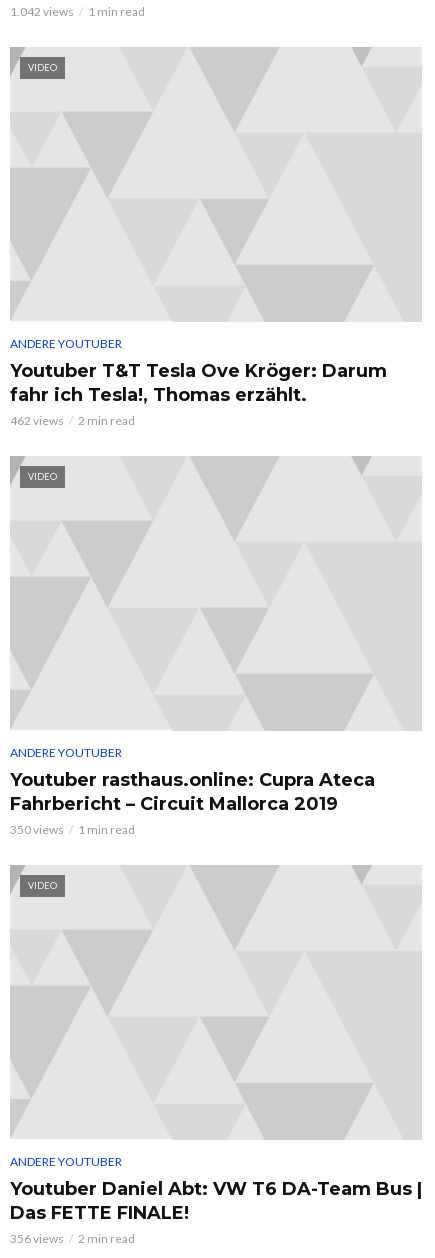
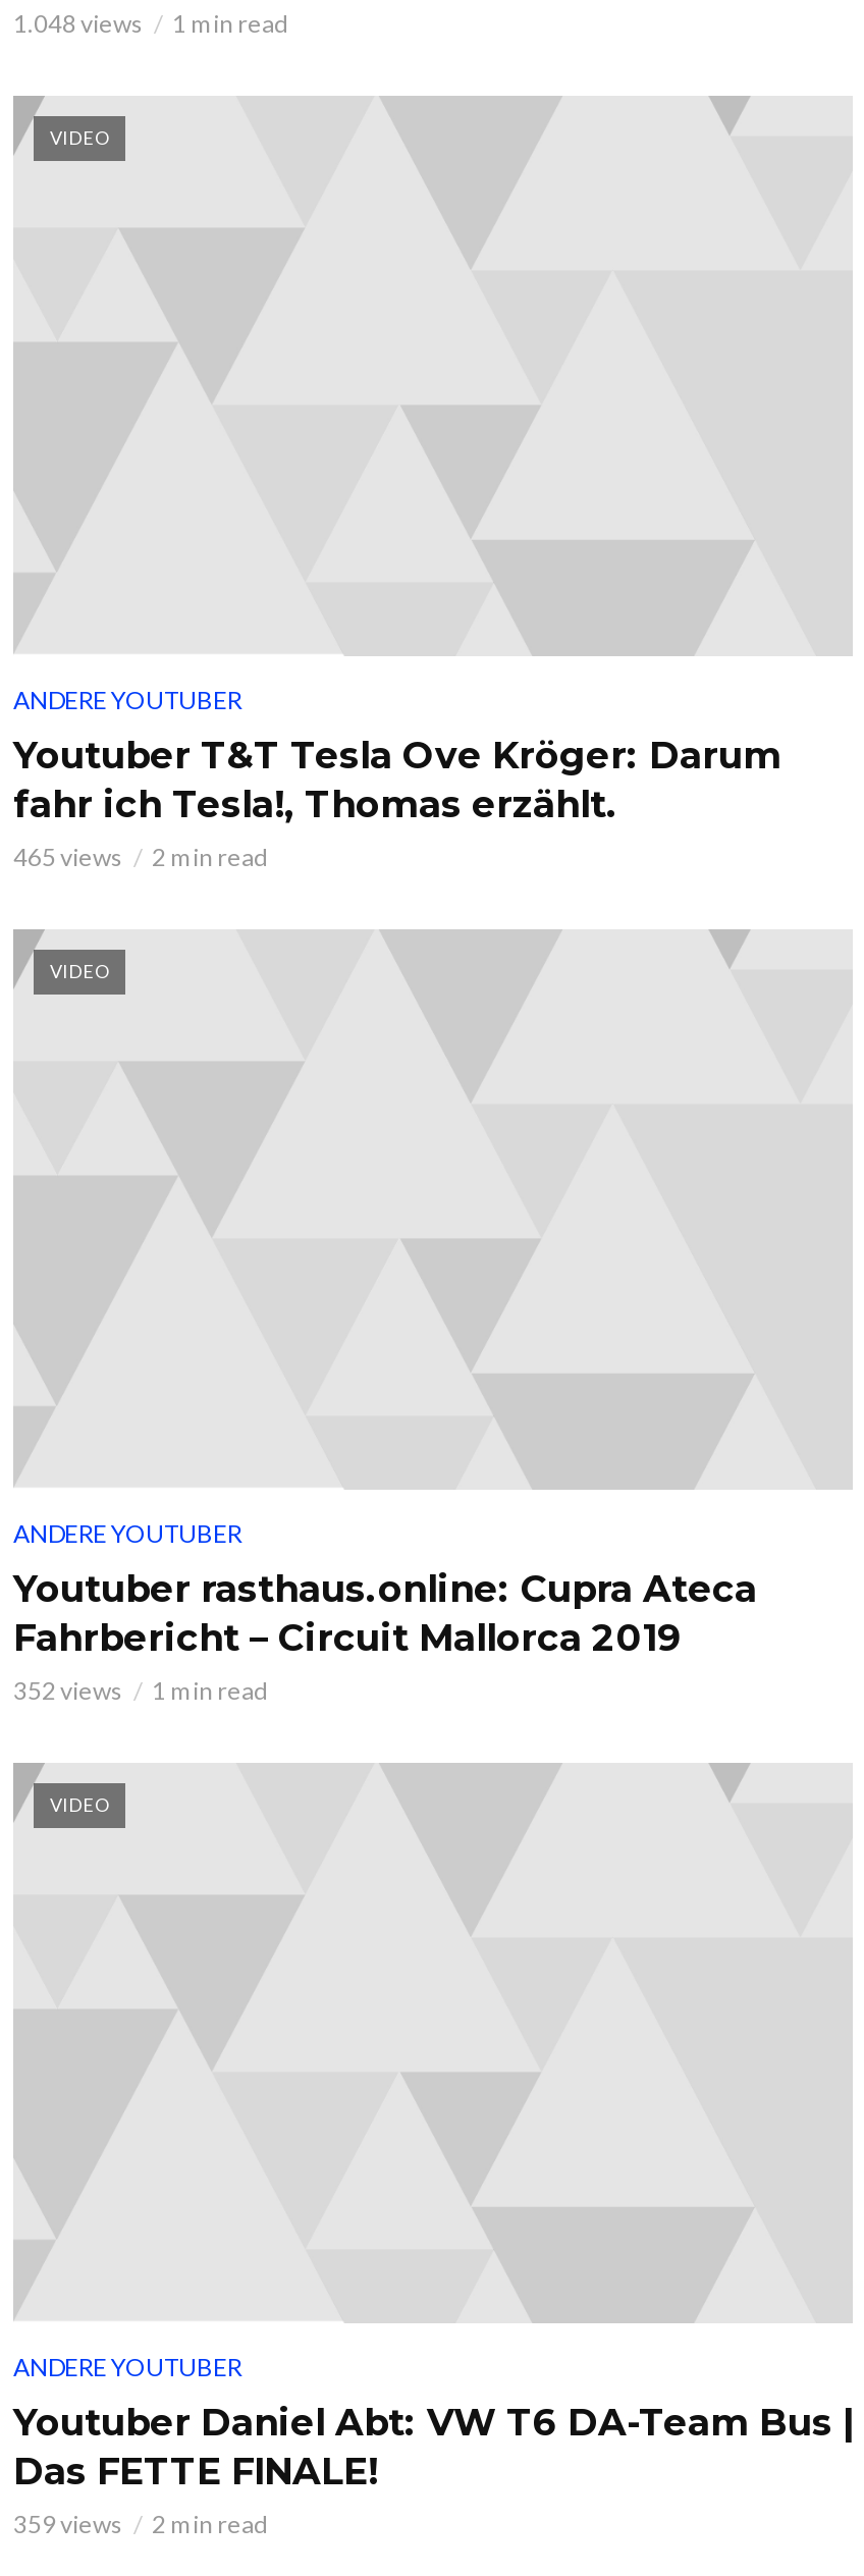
[10,4,145,19] 1.042 views 1 min read -> [13,8,288,39] 1.048 views 1 min read
[10,413,135,428] 462 views 2 min read -> [13,842,268,873] 465 views 2 min read
[10,822,135,837] 350 views 1 min read -> [13,1676,268,1706] 352 views 1 min read
[10,1231,135,1246] 356 views 2 min read -> [13,2510,268,2540] 359 views 2 min read

